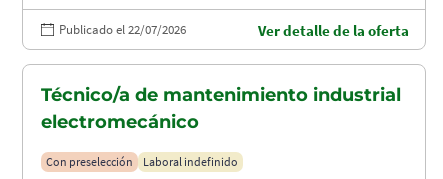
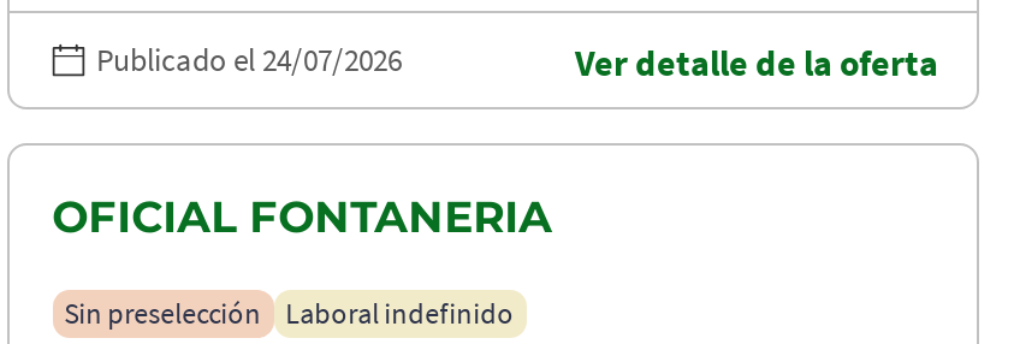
[59,21,186,38] Publicado el 22/07/2026 -> [96,39,402,80] Publicado el 24/07/2026
[41,84,401,133] Técnico/a de mantenimiento industrial | electromecánico -> [52,192,552,245] OFICIAL FONTANERIA
[46,154,133,169] Con preselección -> [64,295,261,331] Sin preselección

